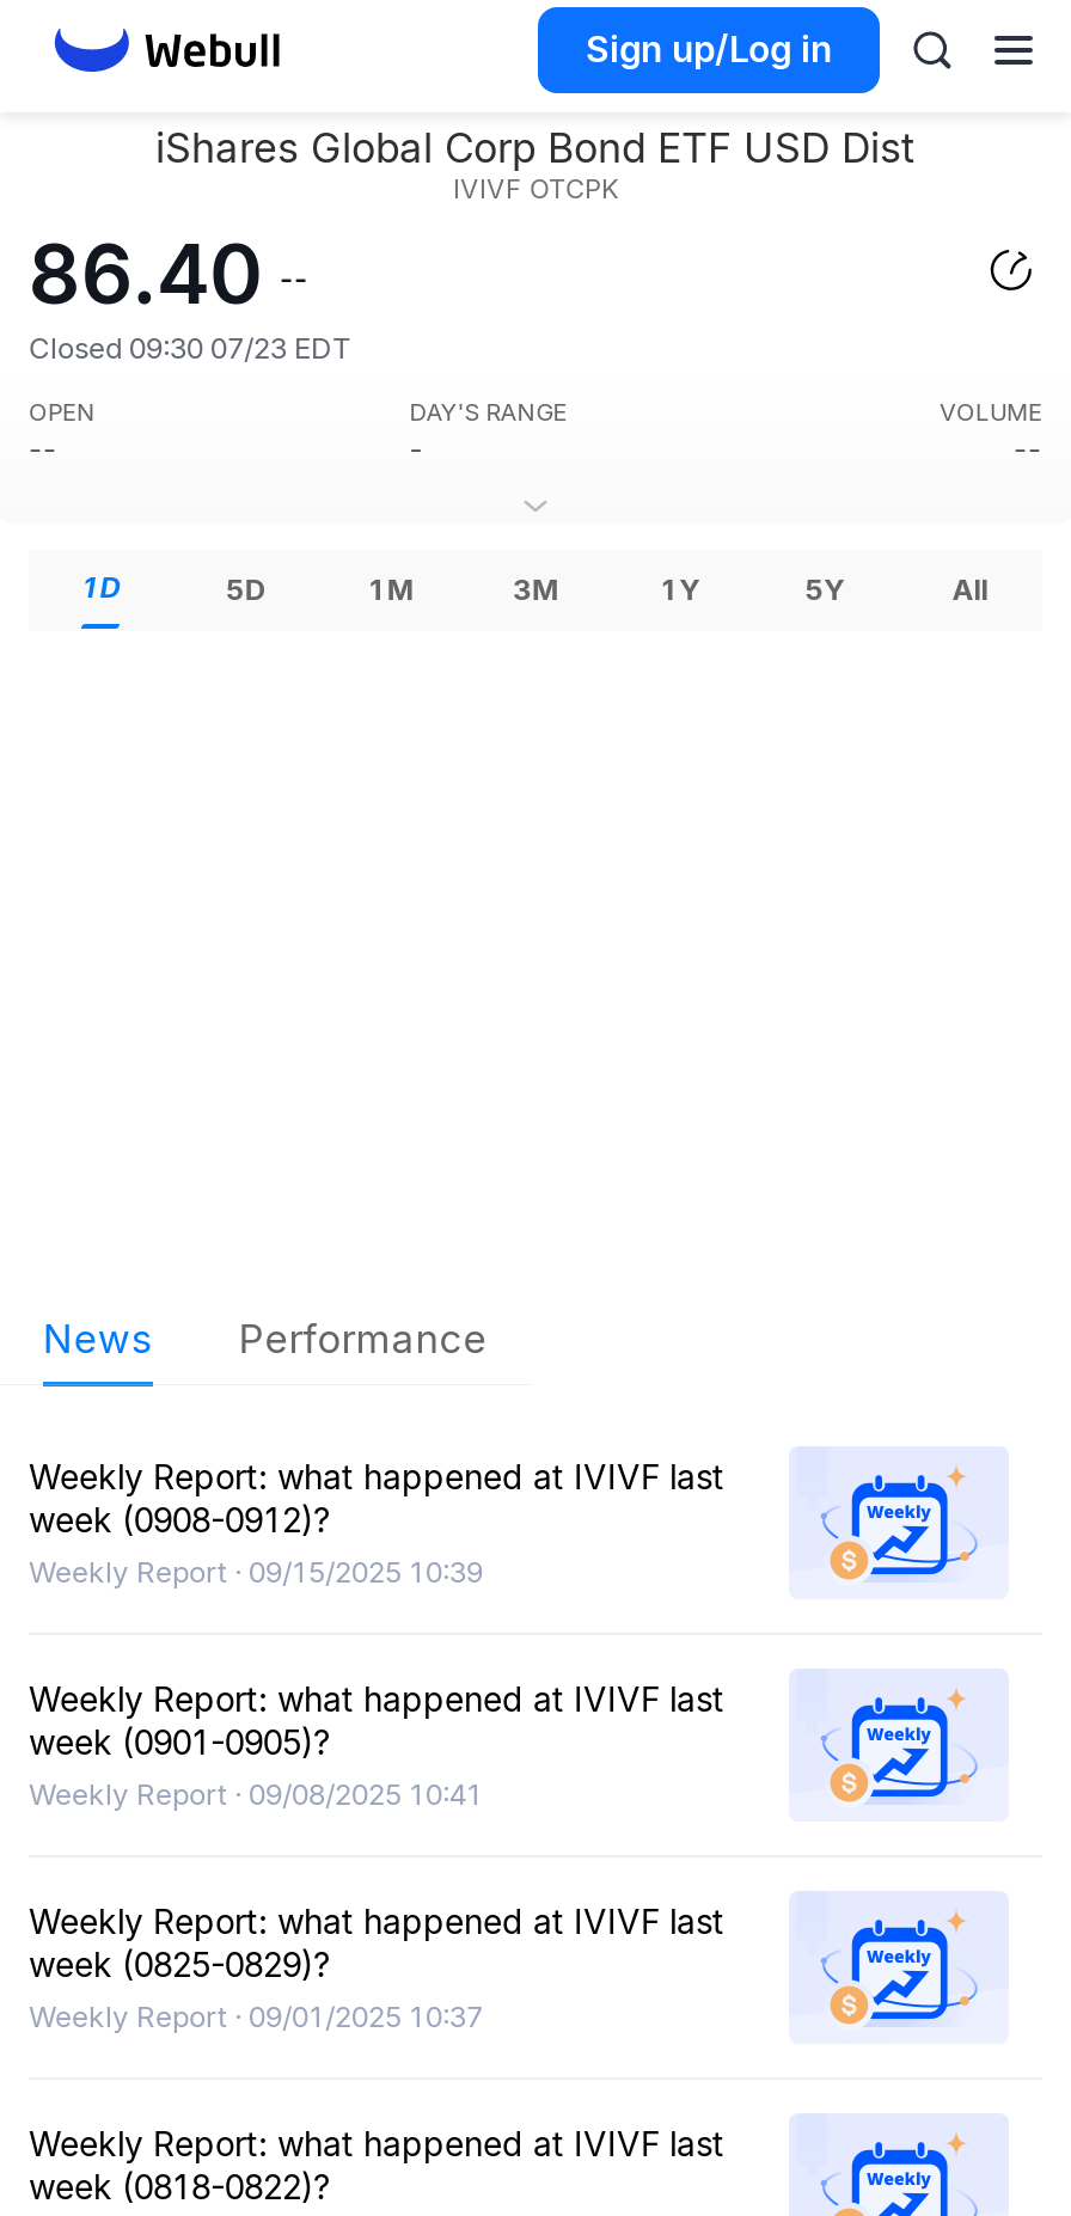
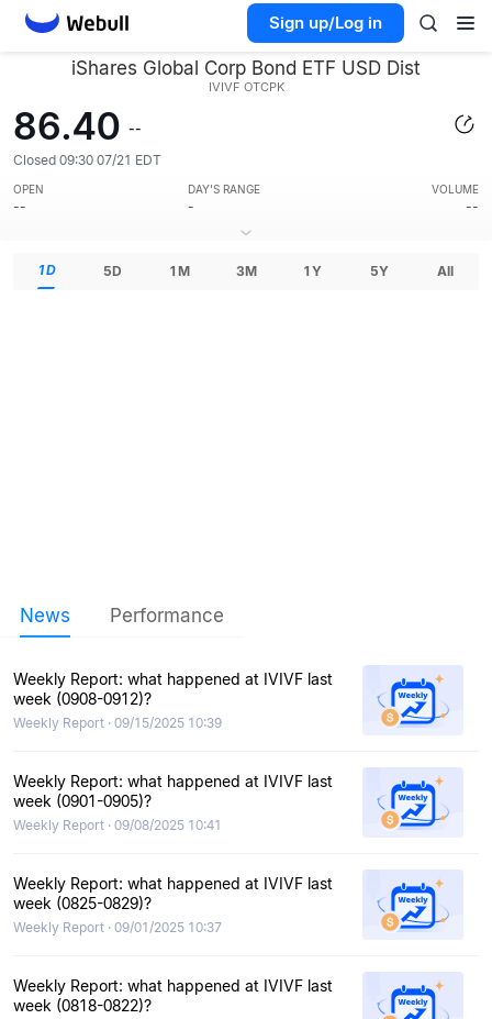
[29,330,351,366] Closed 09:30 07/23 EDT -> [13,152,161,168] Closed 09:30 07/21 EDT

